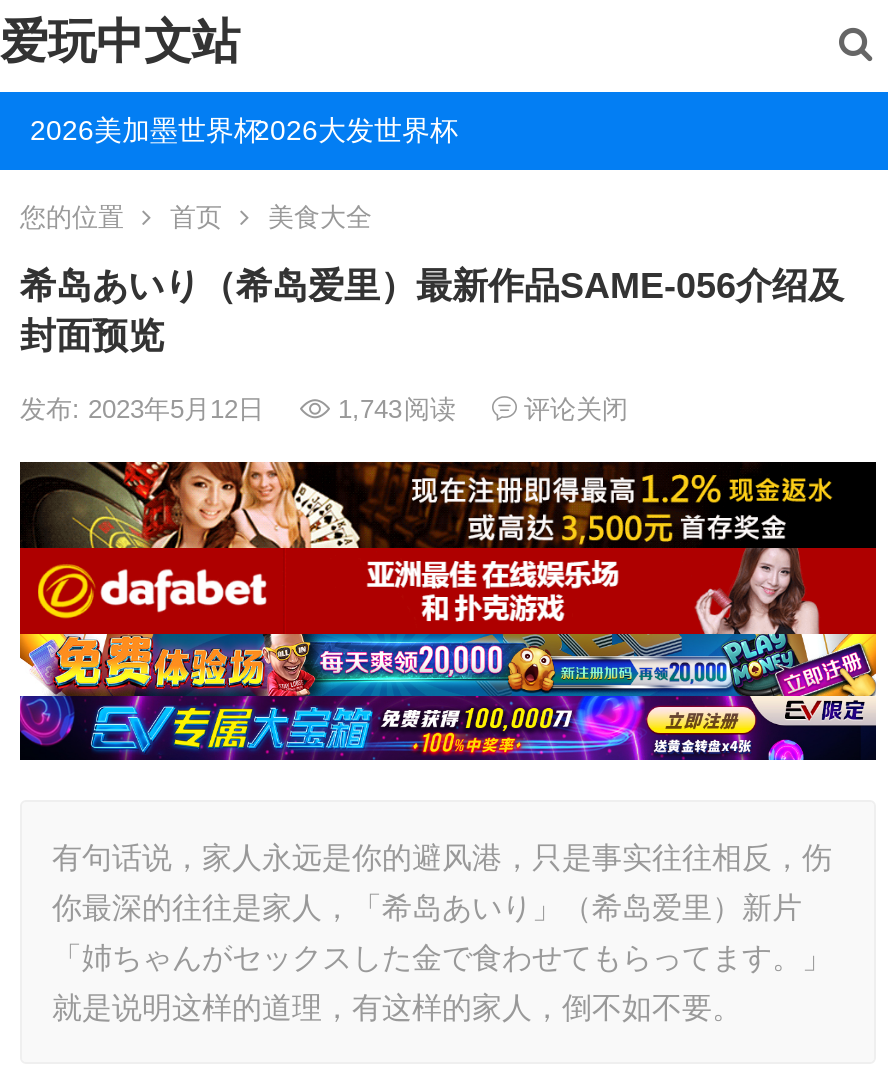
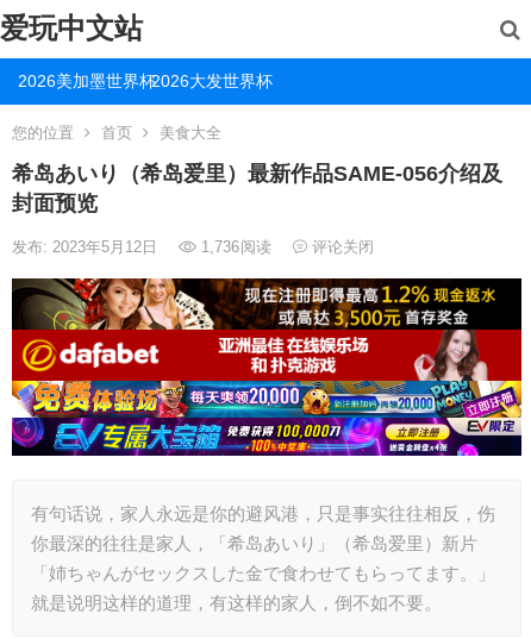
[20,394,628,424] 发布: 2023年5月12日 1,743阅读 评论关闭 -> [12,238,374,256] 发布: 2023年5月12日 1,736阅读 评论关闭

